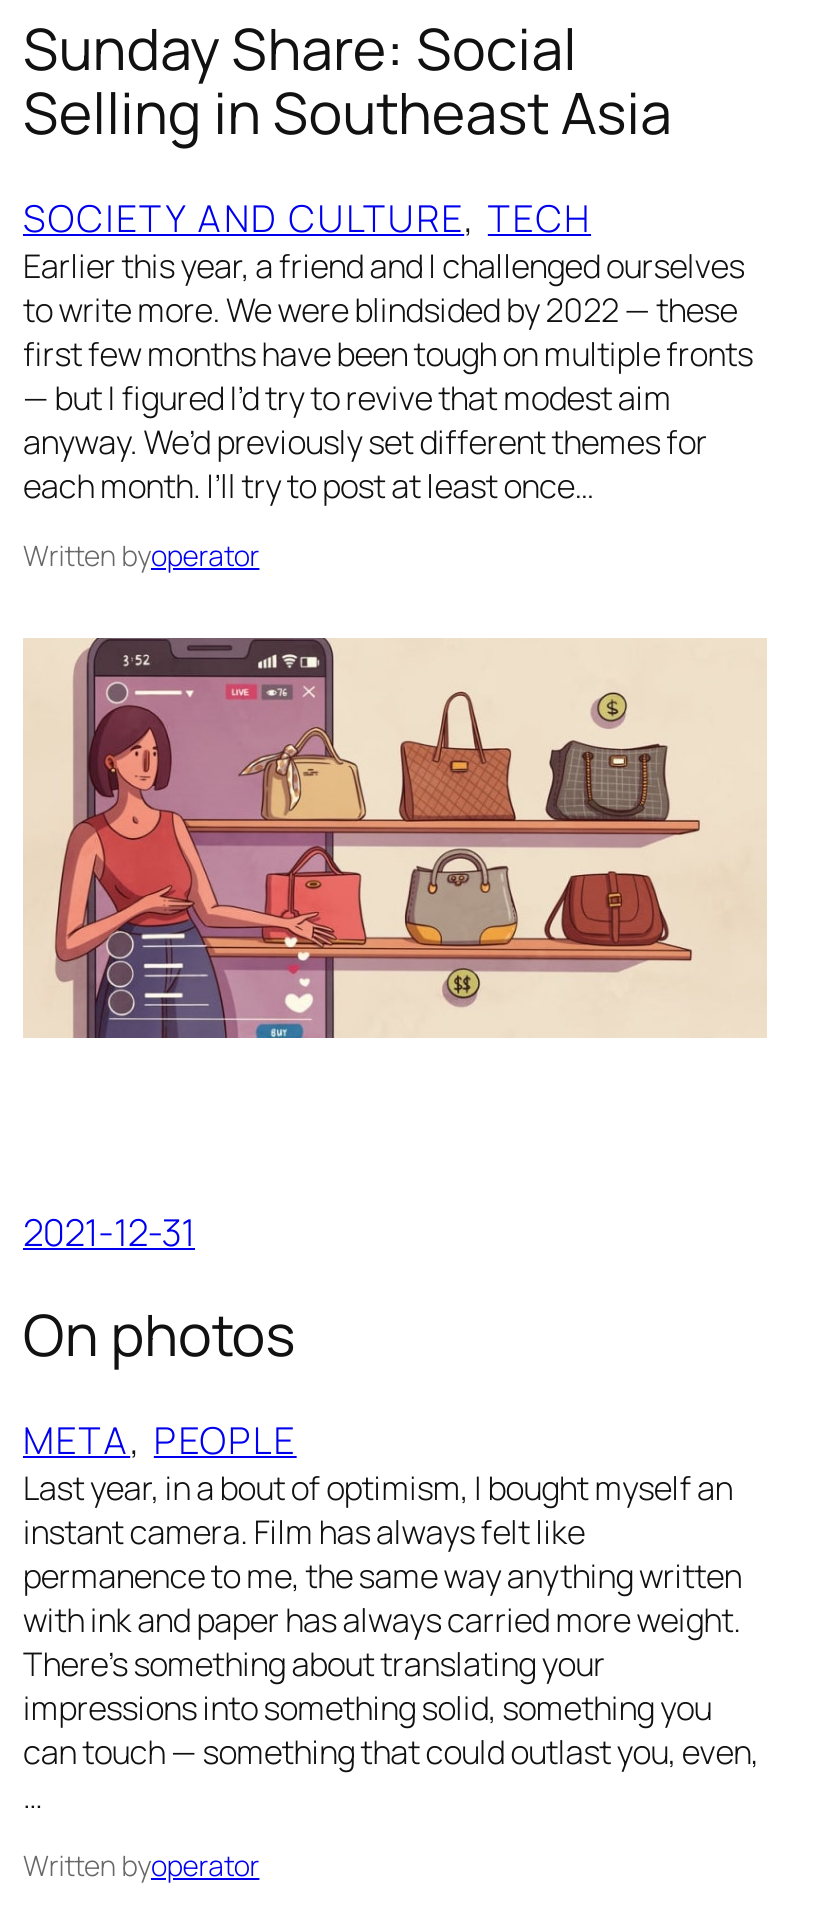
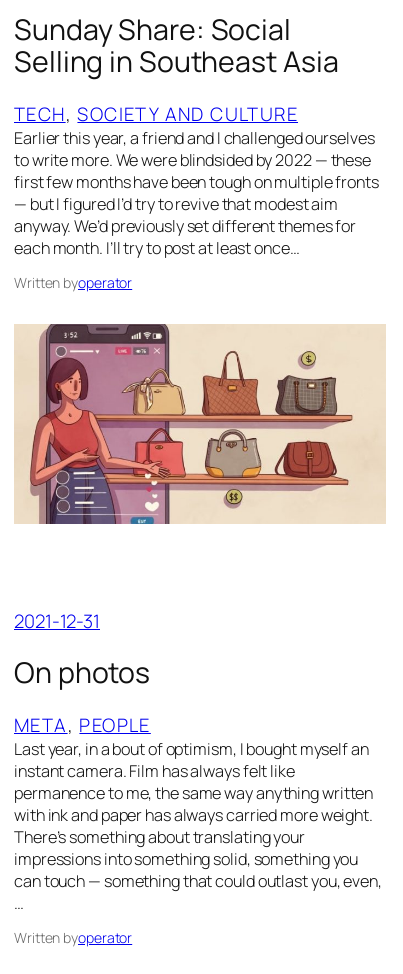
[23,191,591,243] SOCIETY AND CULTURE, TECH -> [14,100,298,126] TECH, SOCIETY AND CULTURE

